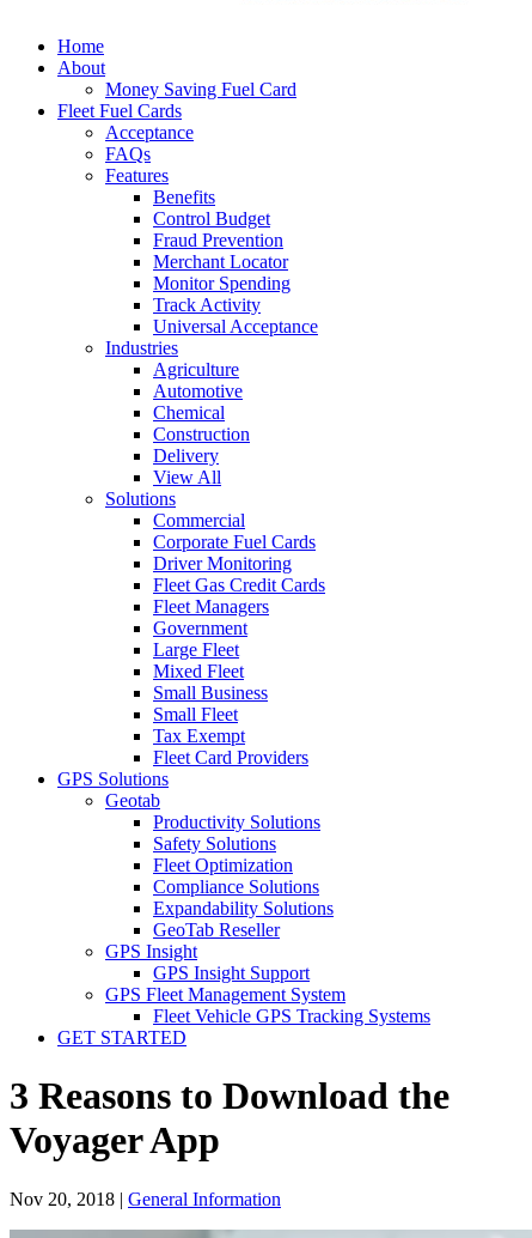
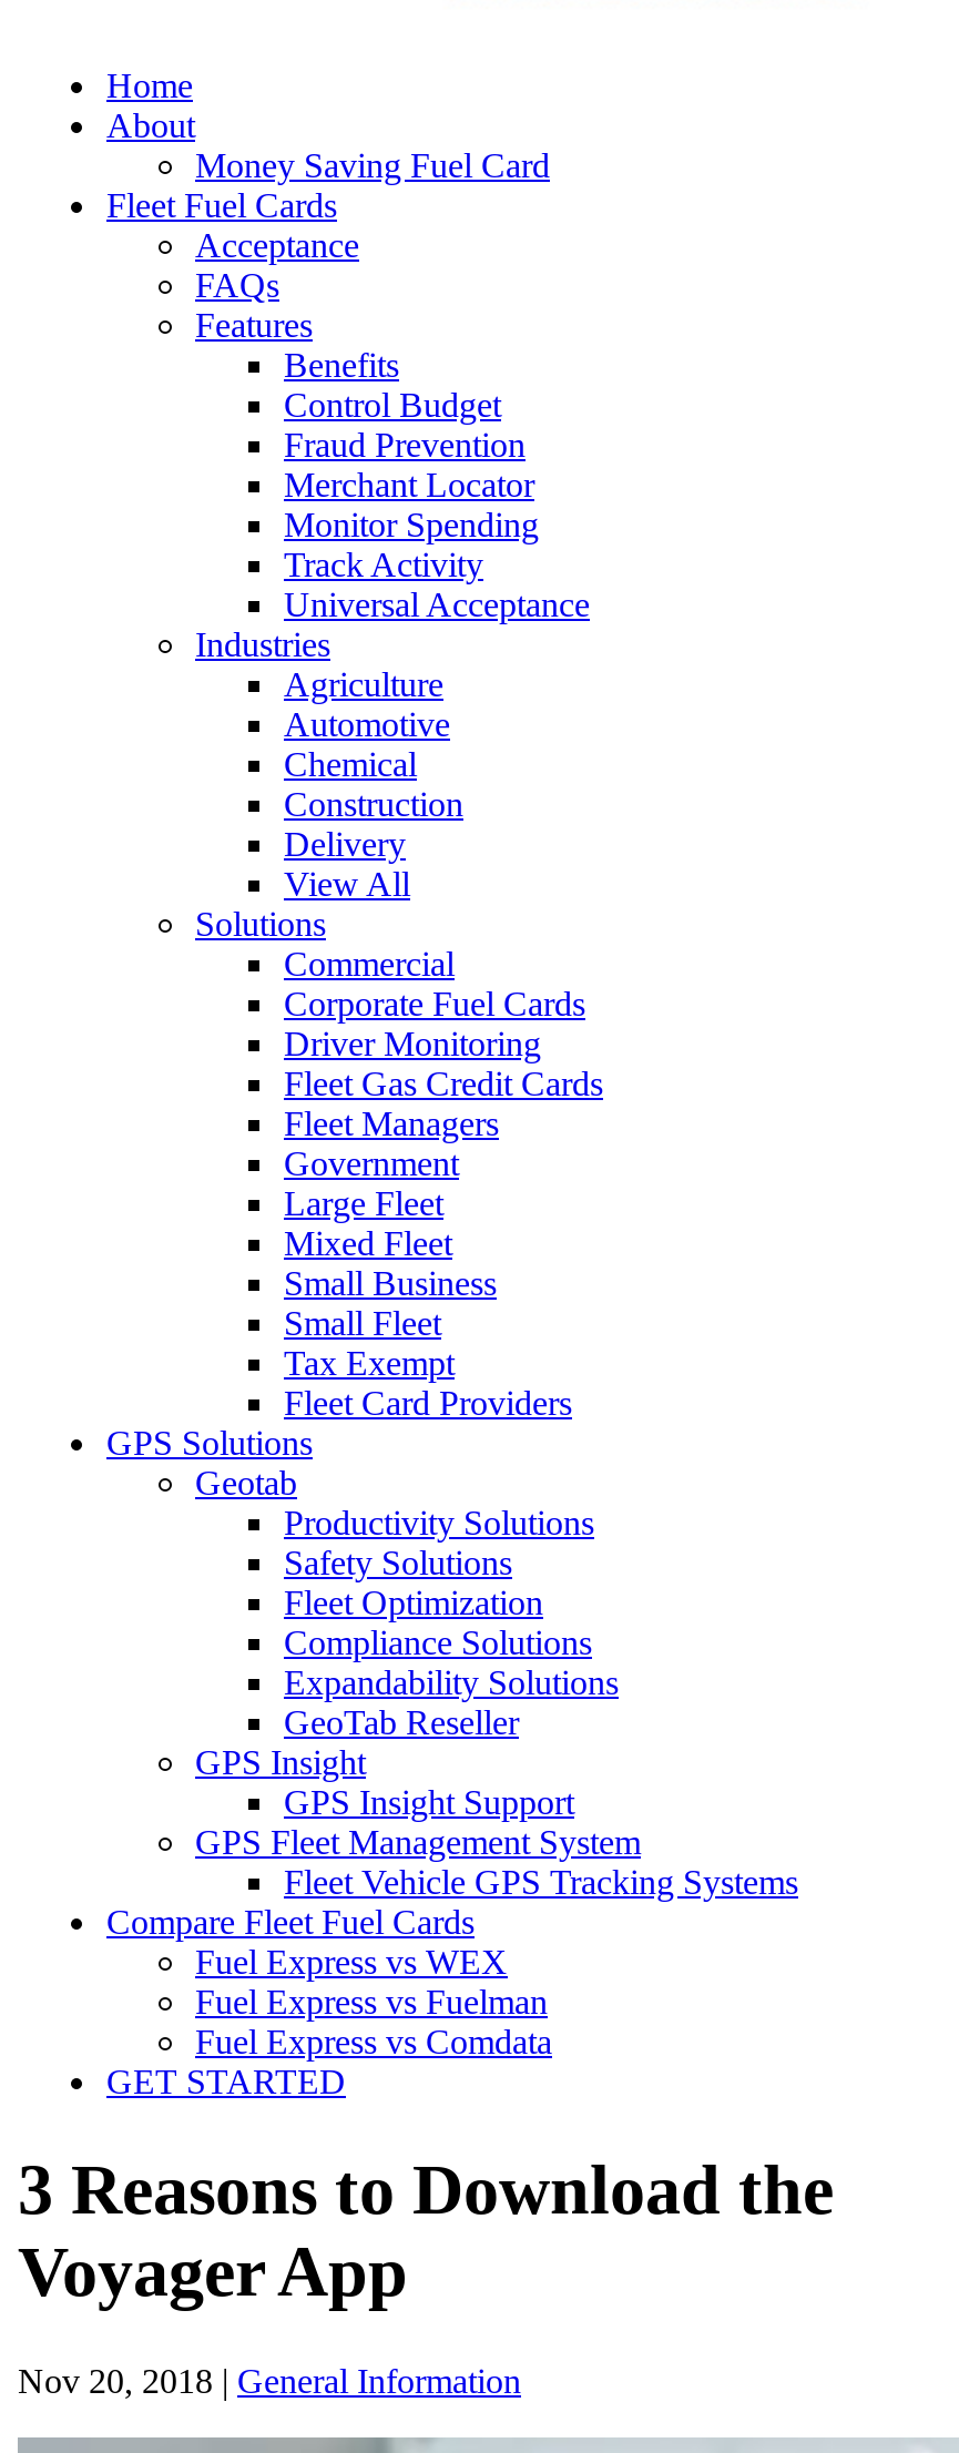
none -> [106,1903,552,2060] Compare Fleet Fuel Cards | Fuel Express vs WEX | Fuel Express vs Fuelman | Fuel Express vs Comdata

